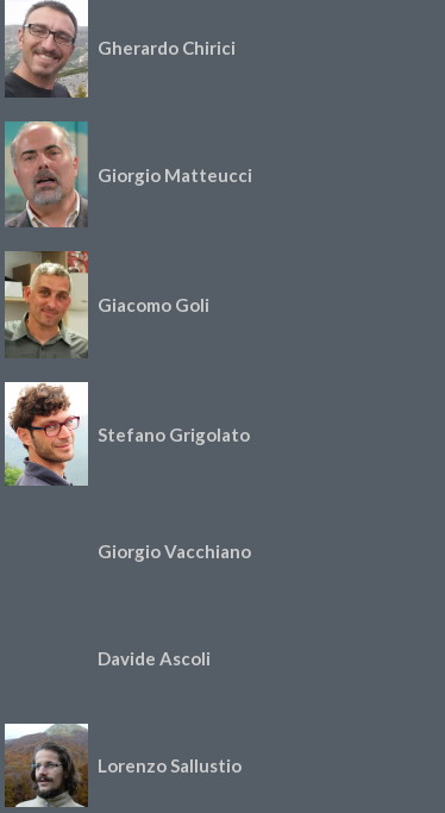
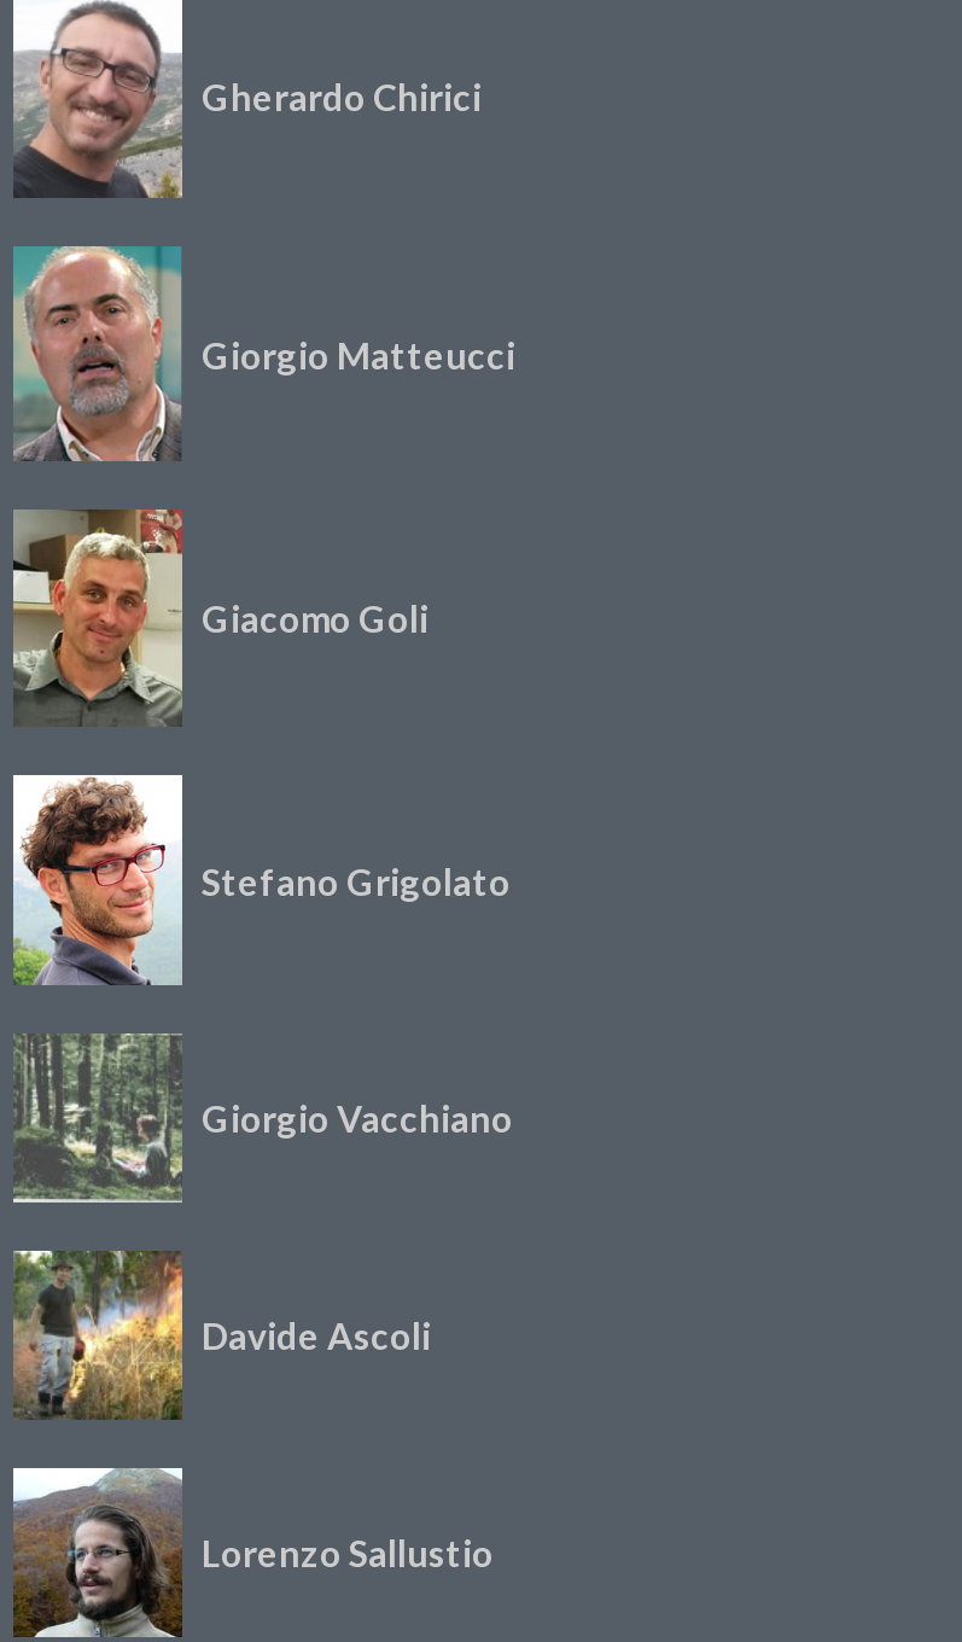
none -> [11,1031,185,1205] [image]
none -> [11,1248,185,1422] [image]

